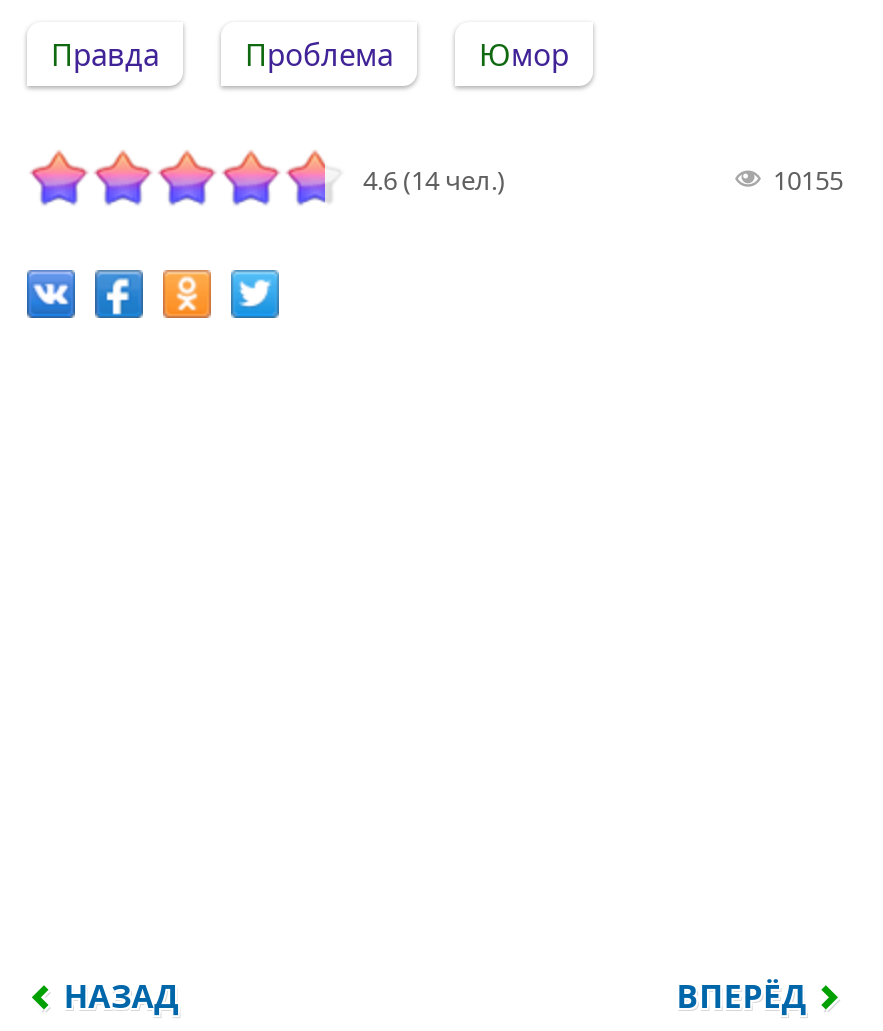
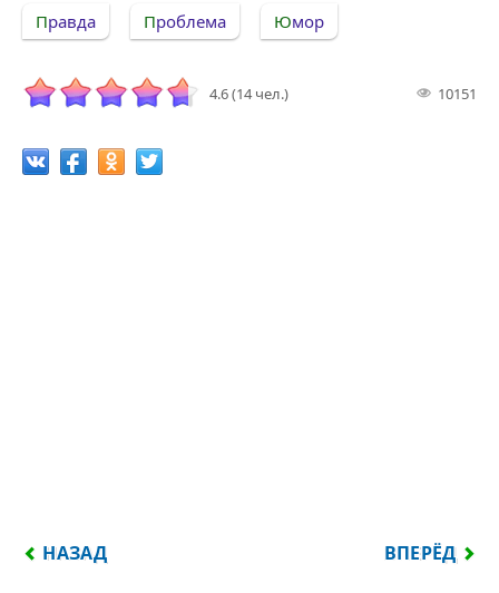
[773,161,843,197] 10155 -> [438,83,477,103] 10151

